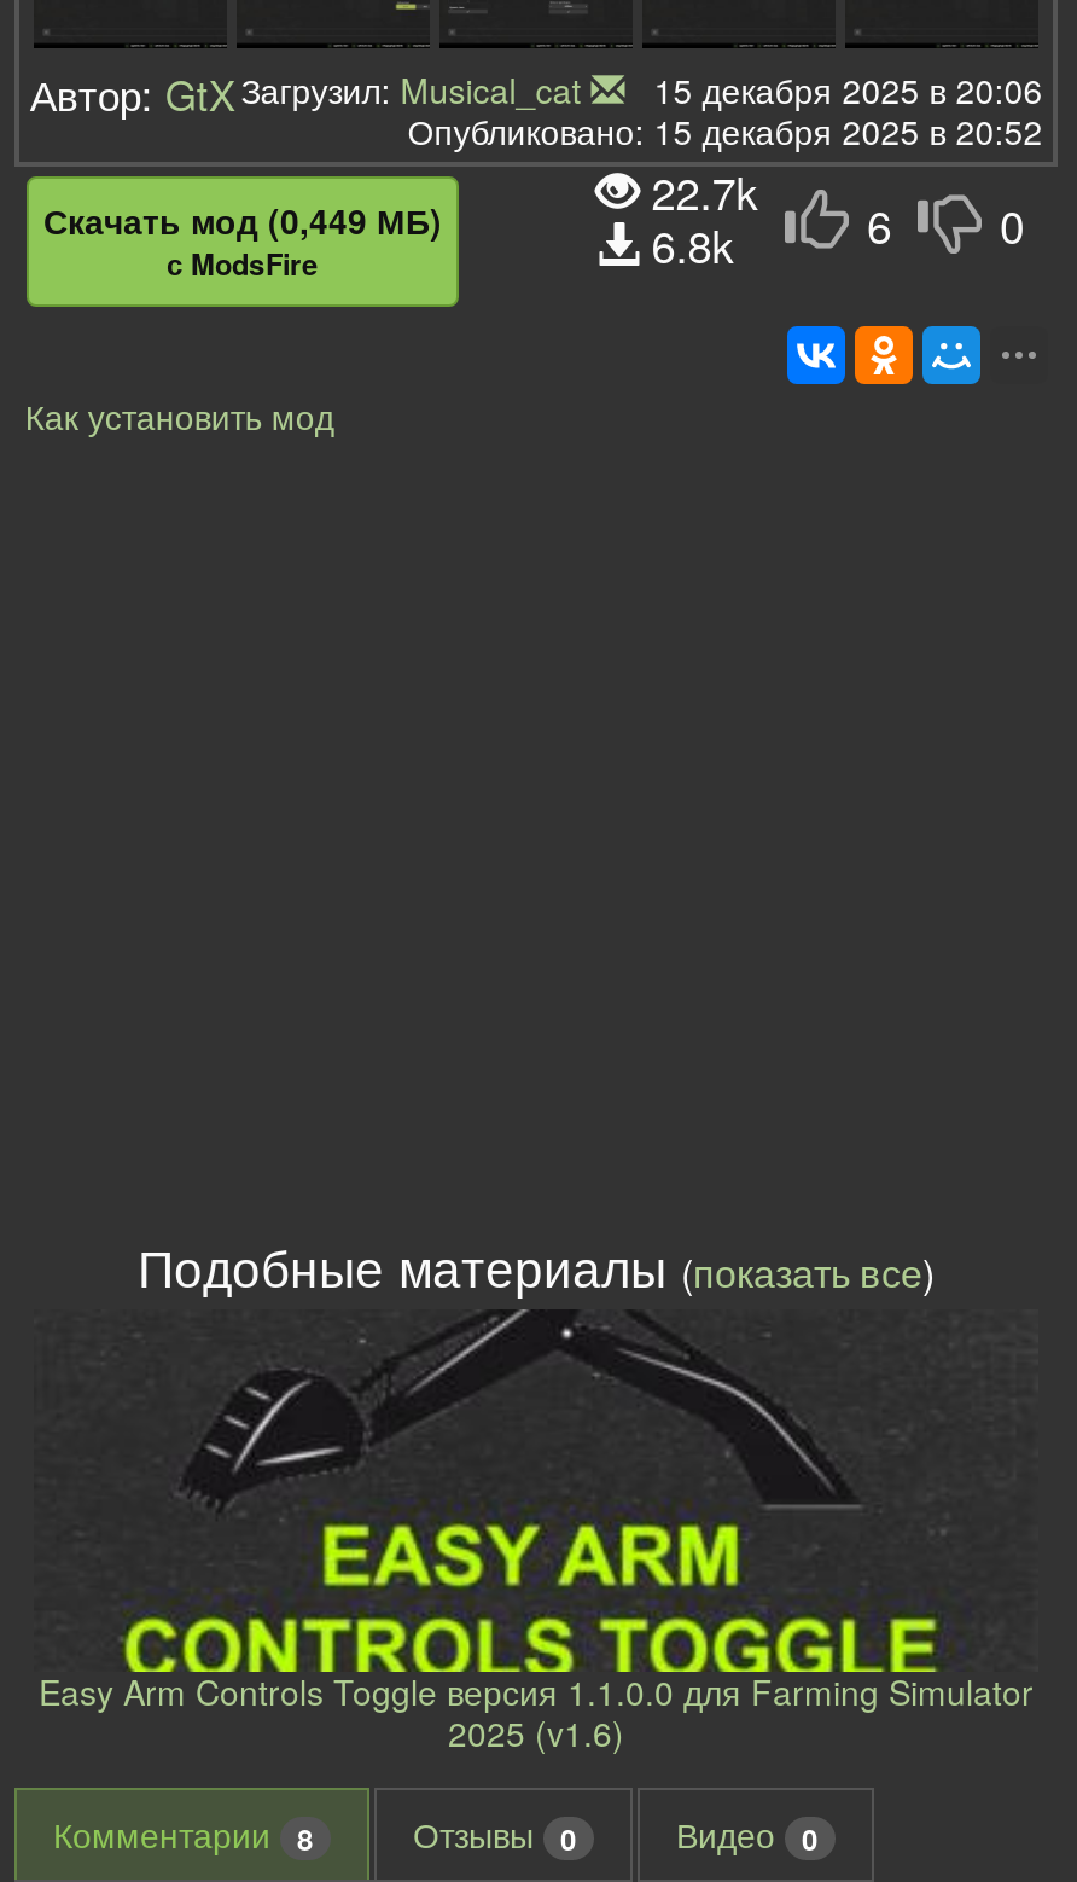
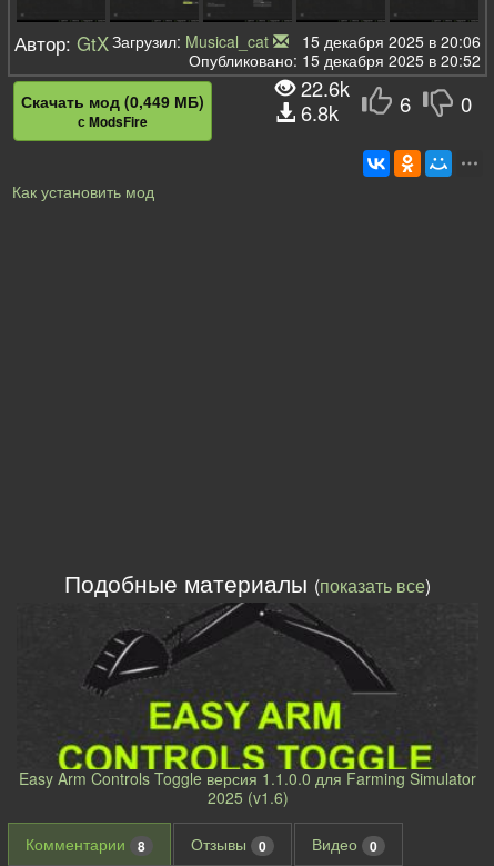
[651,160,758,223] 22.7k -> [301,74,349,103] 22.6k

